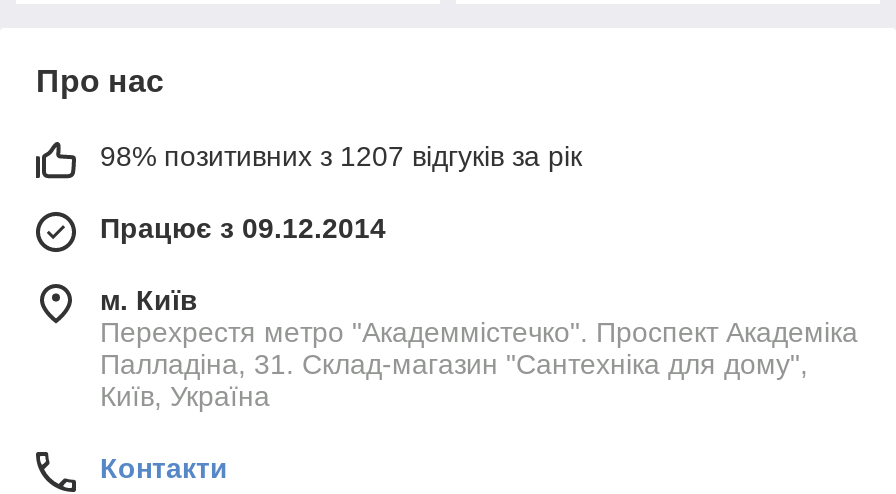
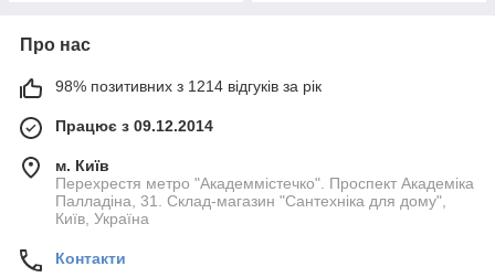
[100,140,582,172] 98% позитивних з 1207 відгуків за рік -> [55,77,322,95] 98% позитивних з 1214 відгуків за рік

